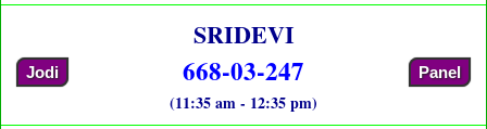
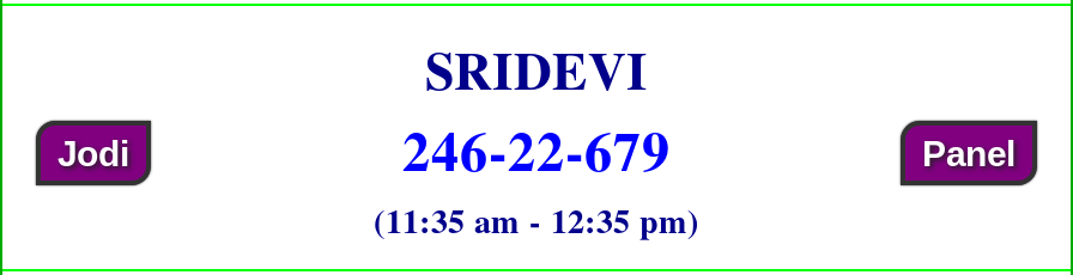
[183,52,304,89] 668-03-247 -> [402,108,671,190] 246-22-679

